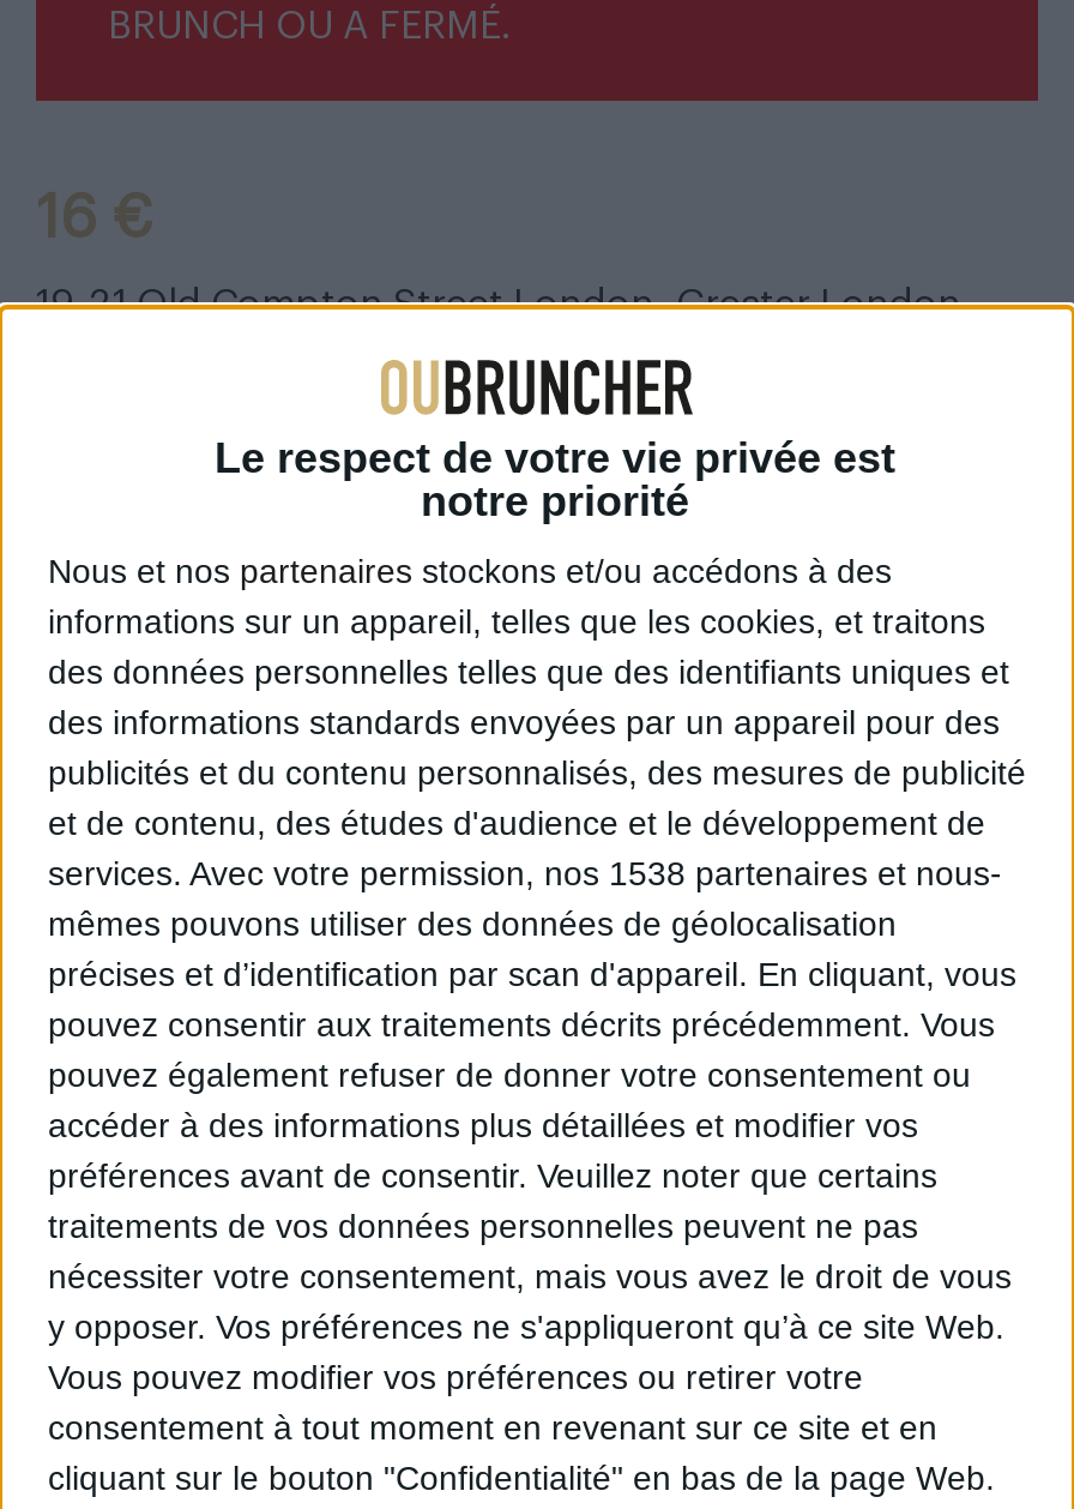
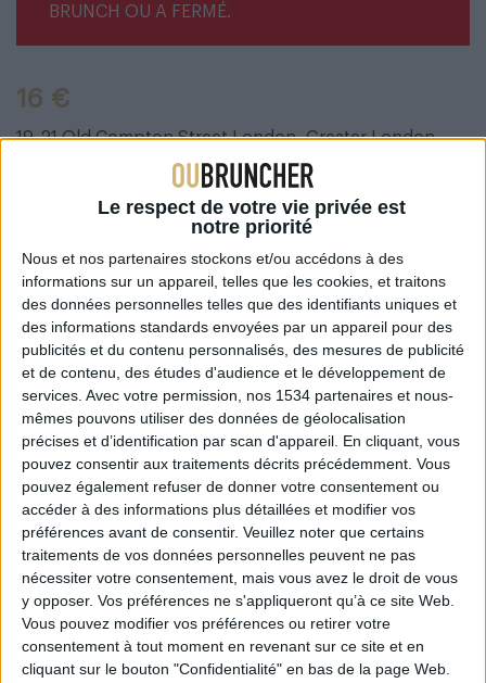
[48,855,1002,893] services. Avec votre permission, nos 1538 partenaires et nous- -> [22,387,453,404] services. Avec votre permission, nos 1534 partenaires et nous-

